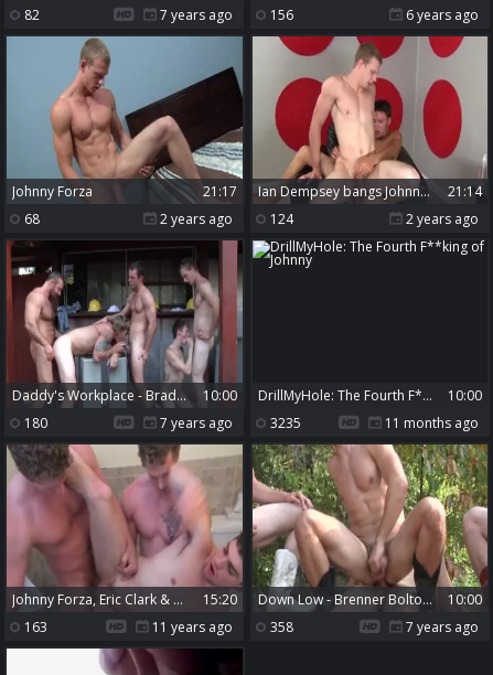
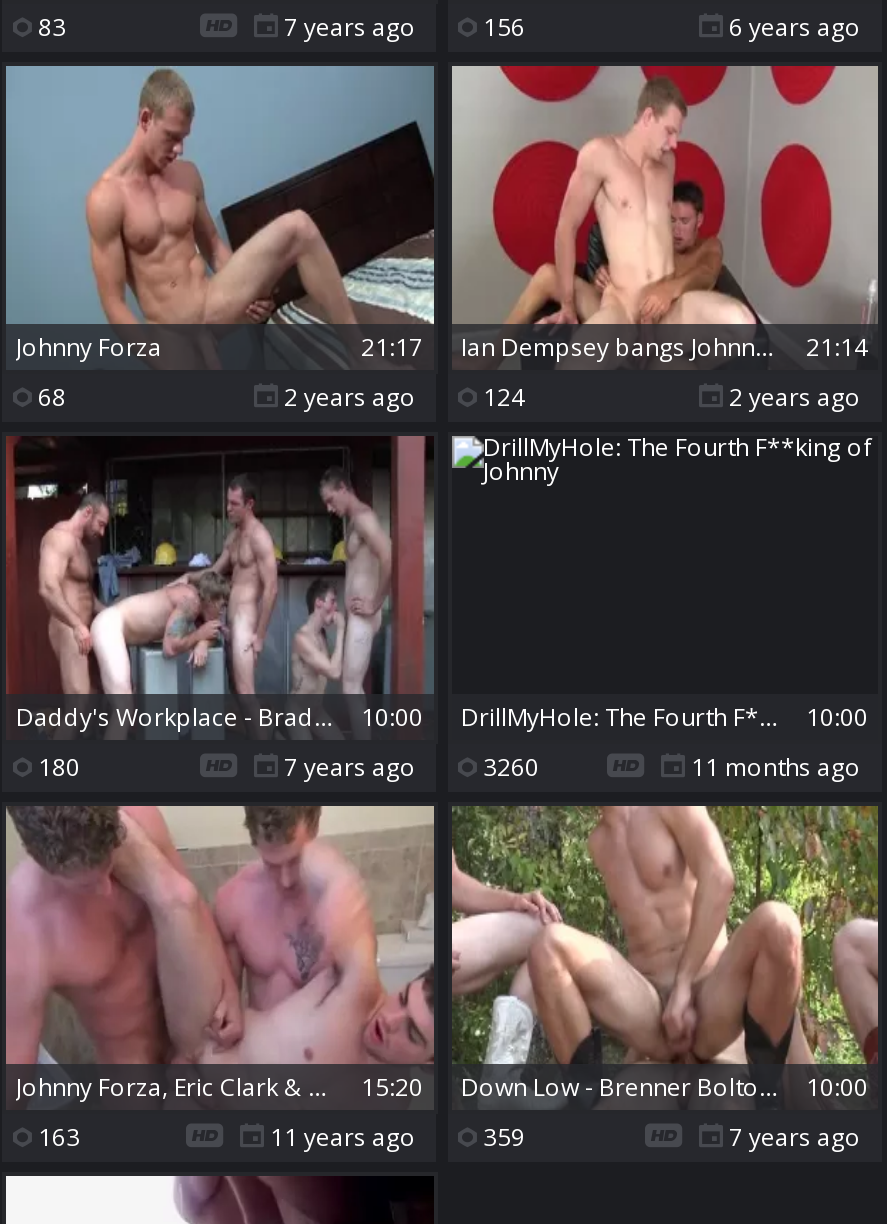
[21,5,40,24] 82 -> [32,9,66,43] 83
[157,414,301,432] 7 years ago 3235 -> [278,750,539,784] 7 years ago 3260
[149,618,293,637] 11 years ago 358 -> [264,1120,525,1154] 11 years ago 359

